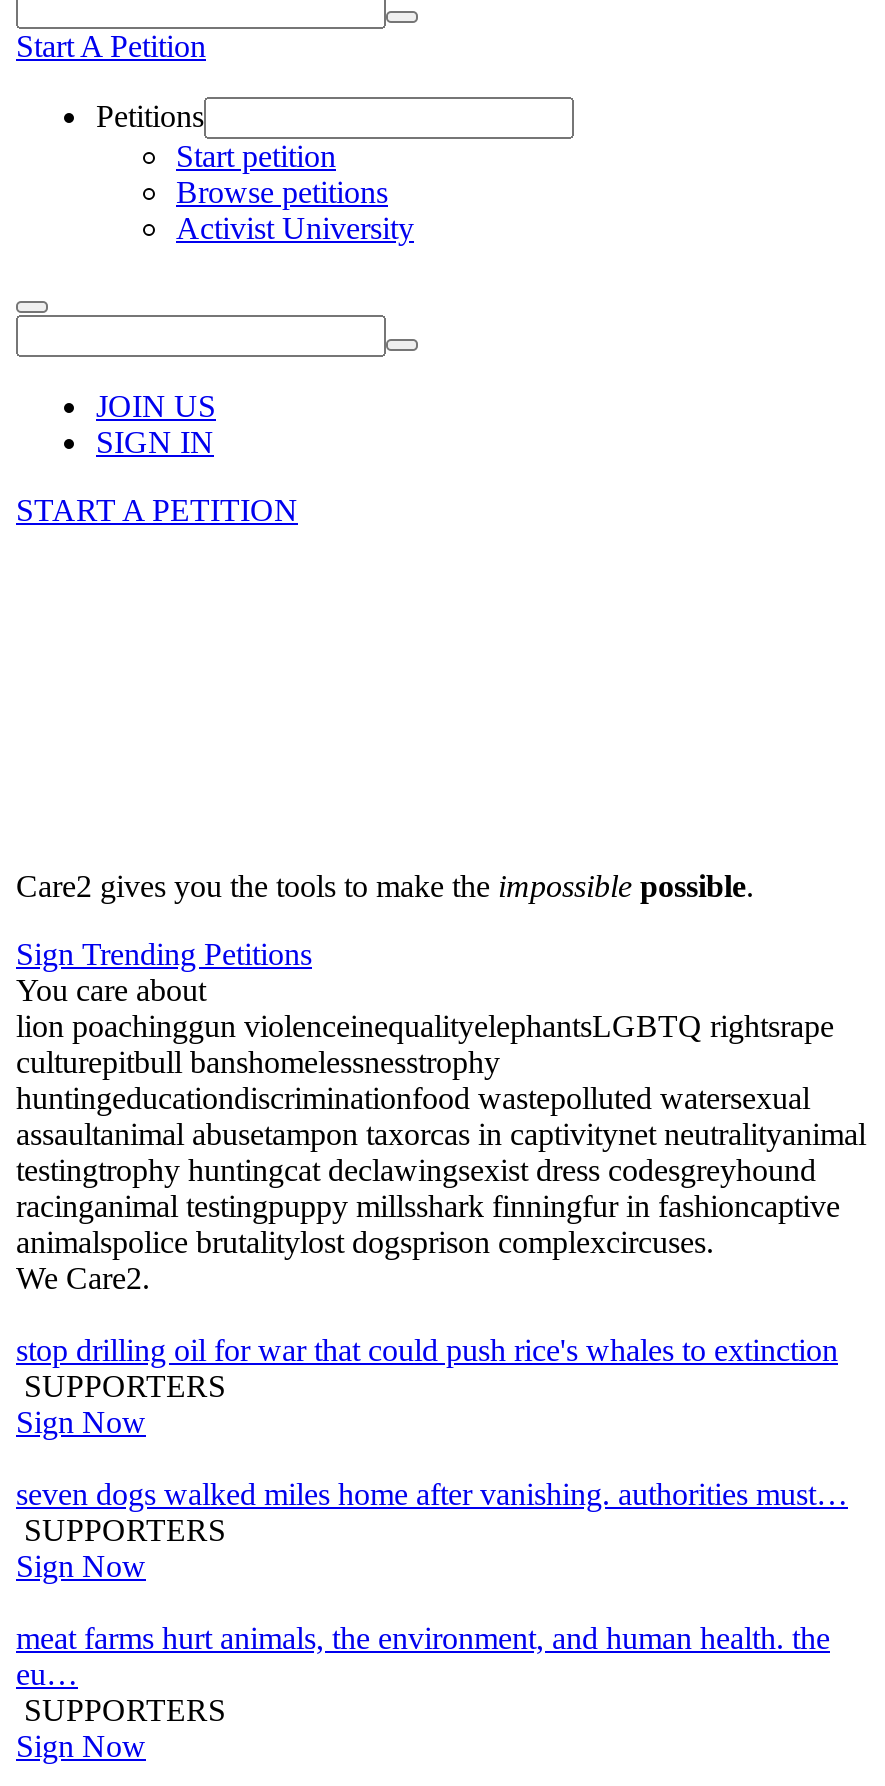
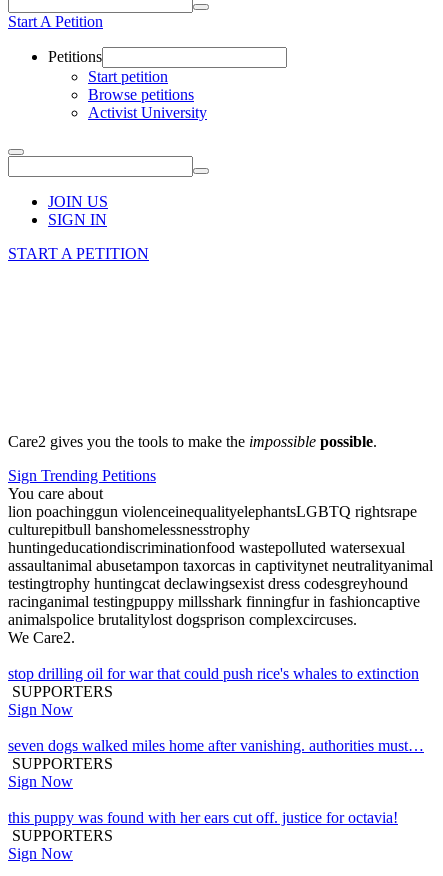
[16,1621,830,1691] meat farms hurt animals, the environment, and human health. the | eu… -> [8,809,398,826] this puppy was found with her ears cut off. justice for octavia!

